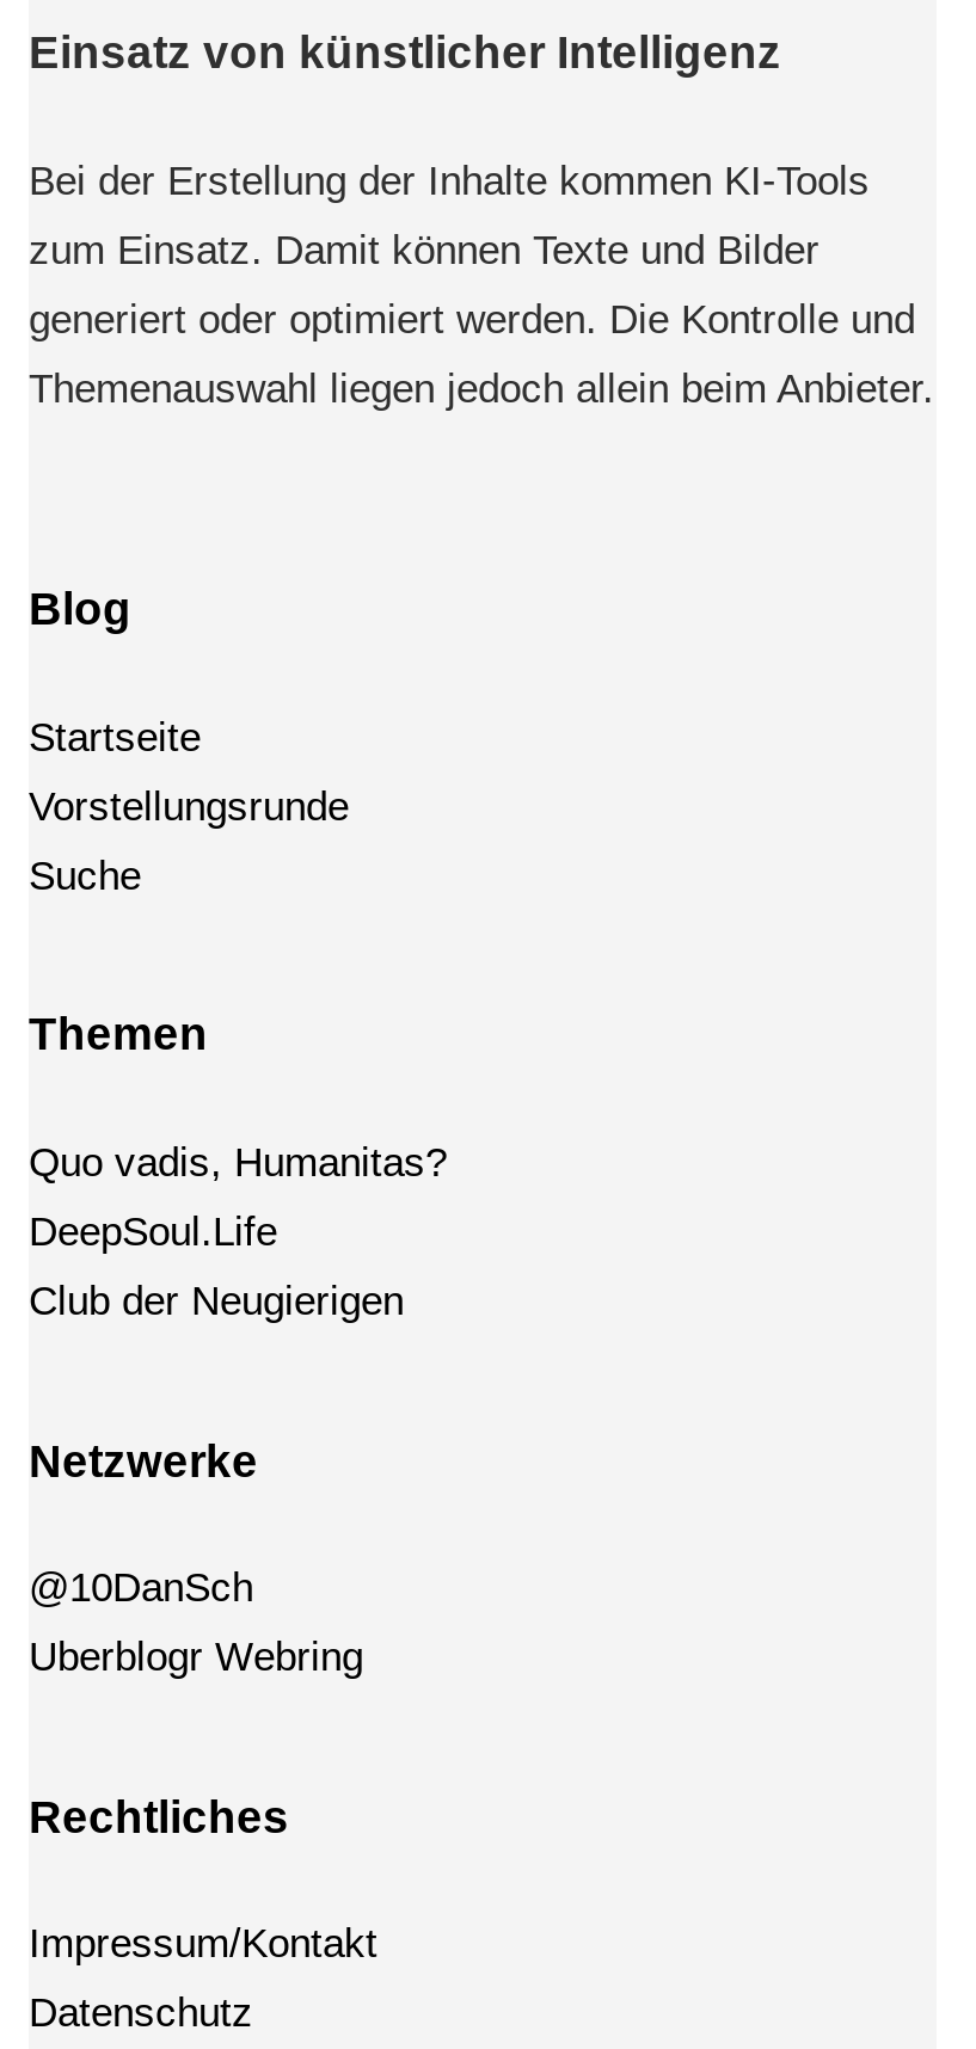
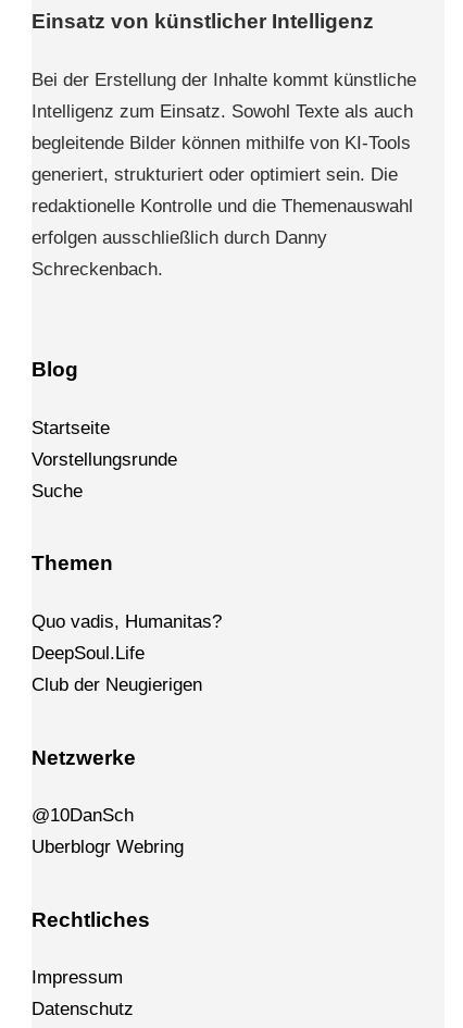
[29,159,934,412] Bei der Erstellung der Inhalte kommen KI-Tools | zum Einsatz. Damit können Texte und Bilder | generiert oder optimiert werden. Die Kontrolle und | Themenauswahl liegen jedoch allein beim Anbieter. -> [32,70,416,280] Bei der Erstellung der Inhalte kommt künstliche | Intelligenz zum Einsatz. Sowohl Texte als auch | begleitende Bilder können mithilfe von KI-Tools | generiert, strukturiert oder optimiert sein. Die | redaktionelle Kontrolle und die Themenauswahl | erfolgen ausschließlich durch Danny | Schreckenbach.
[29,1922,377,1968] Impressum/Kontakt -> [32,968,123,988] Impressum

